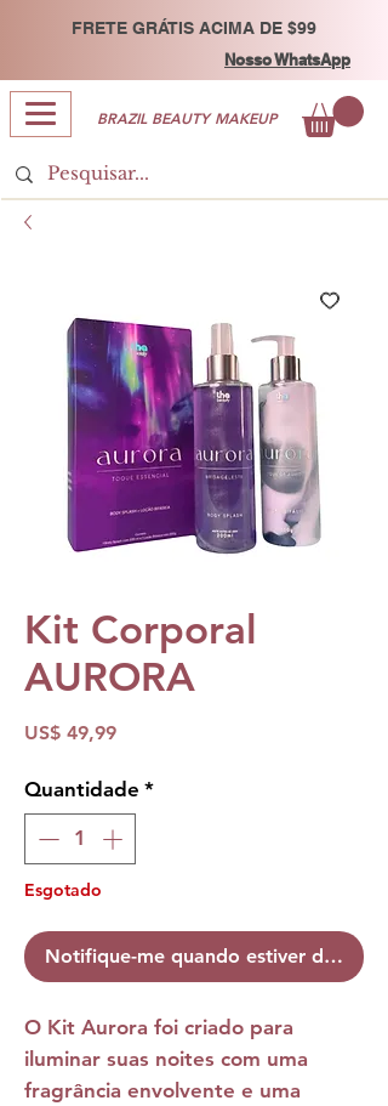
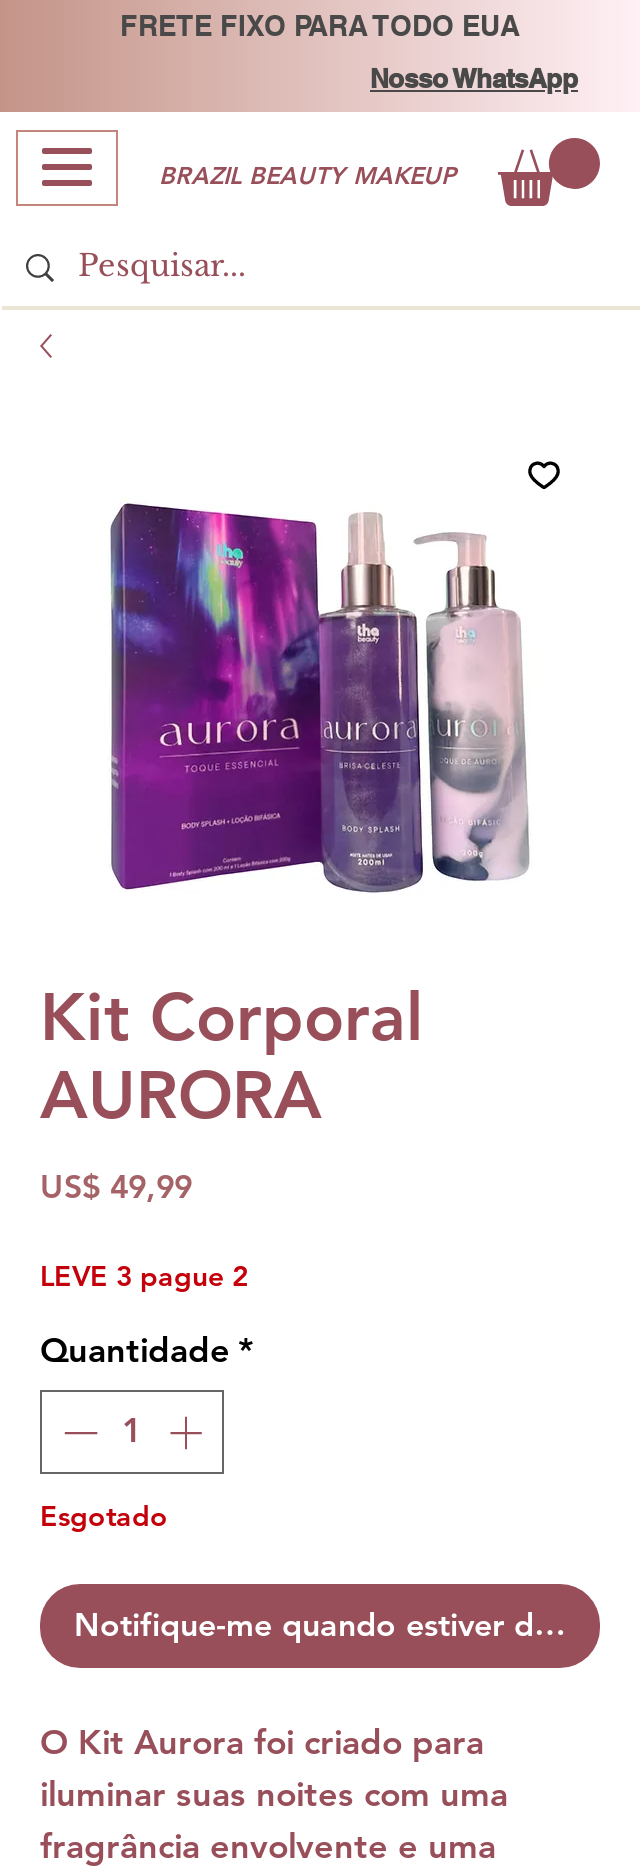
[72,18,316,38] FRETE GRÁTIS ACIMA DE $99 -> [120,10,520,42] FRETE FIXO PARA TODO EUA
none -> [40,1258,248,1294] LEVE 3 pague 2

